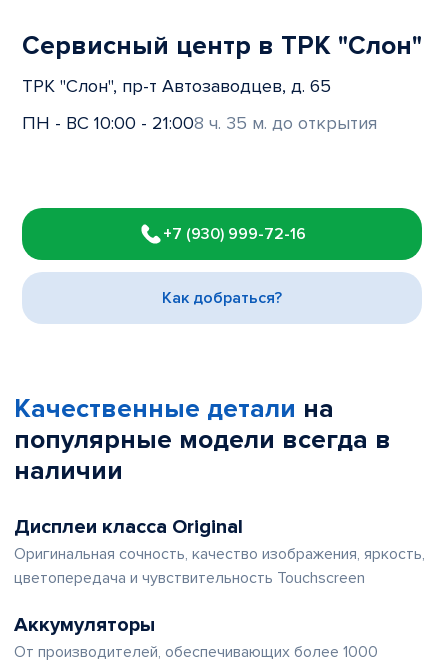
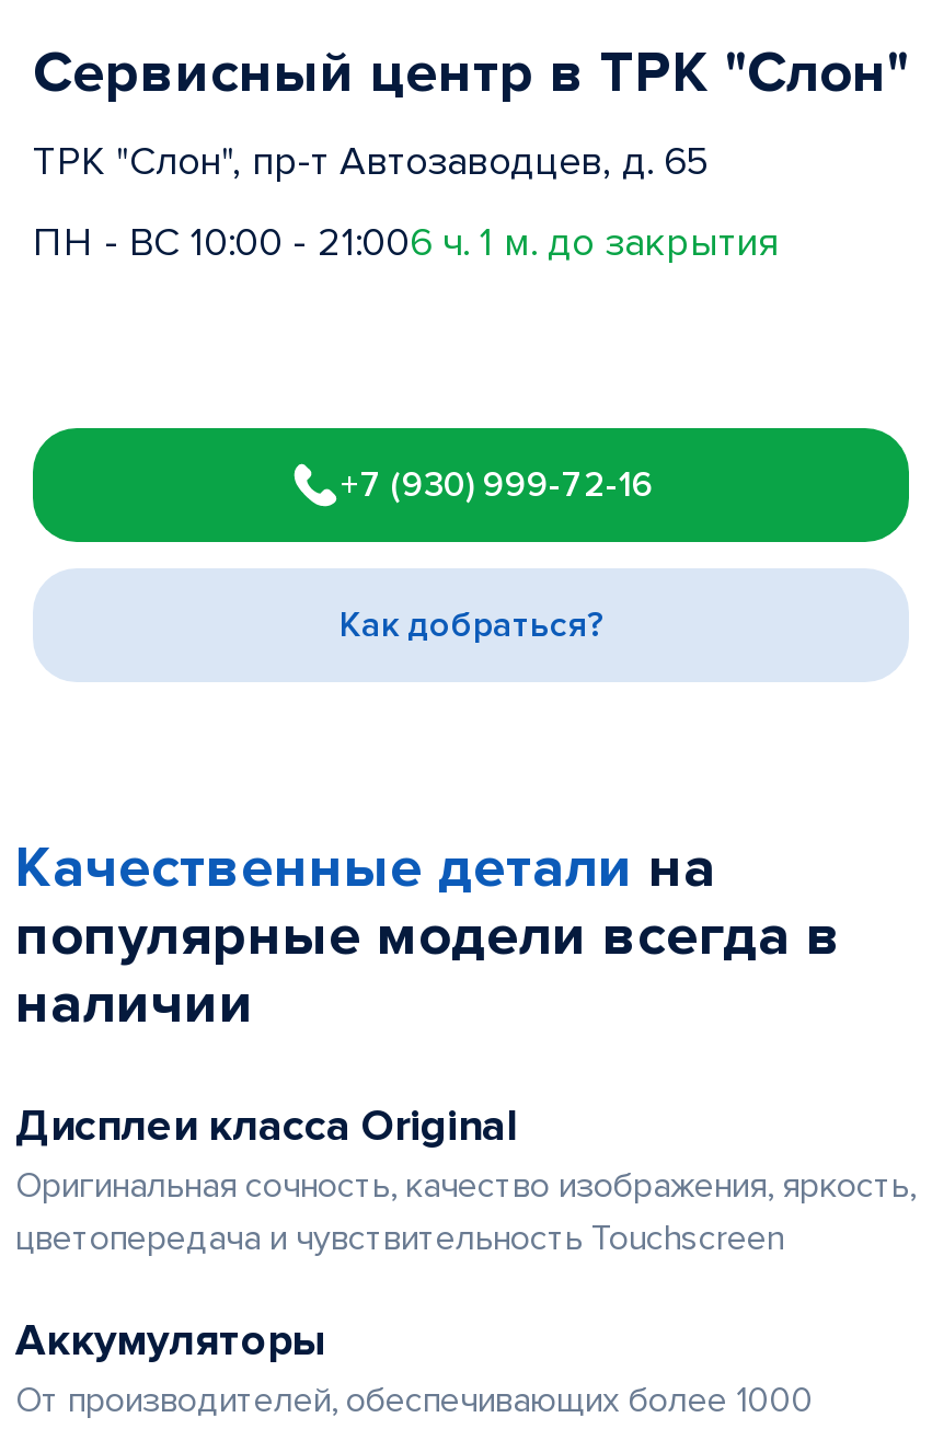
[22,112,377,134] ПН - ВС 10:00 - 21:008 ч. 35 м. до открытия -> [33,218,778,266] ПН - ВС 10:00 - 21:006 ч. 1 м. до закрытия

